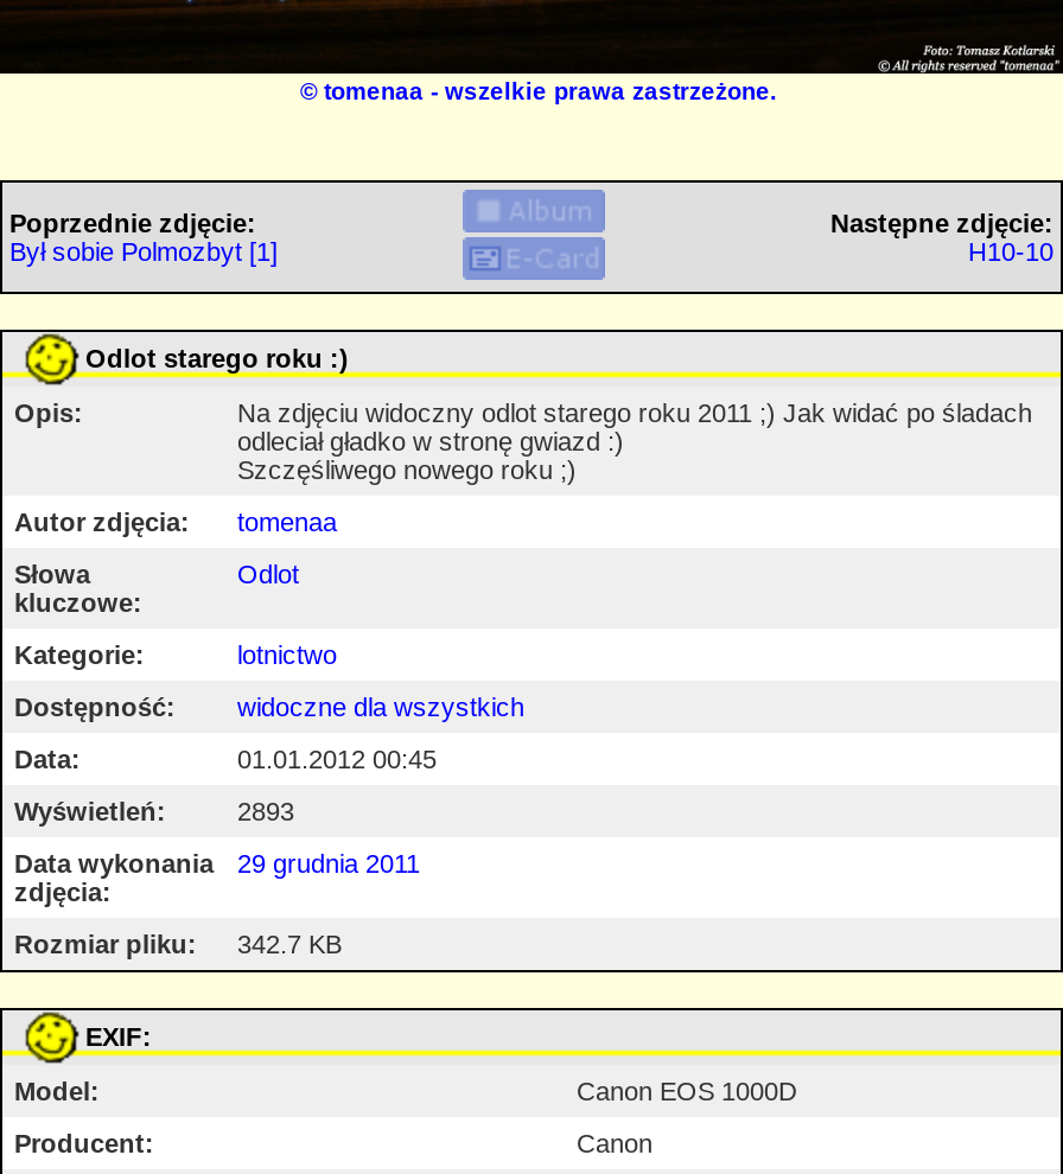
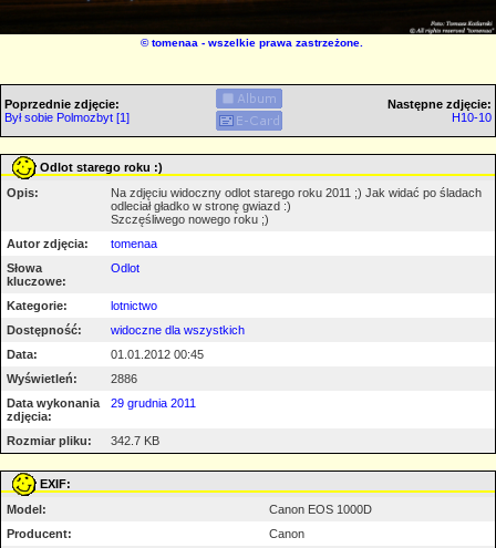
[237,796,294,825] 2893 -> [111,372,137,385] 2886

